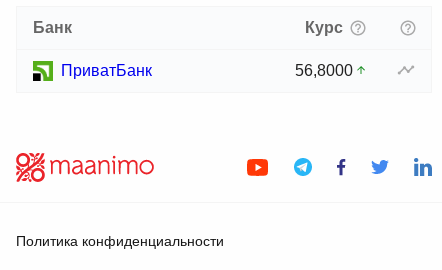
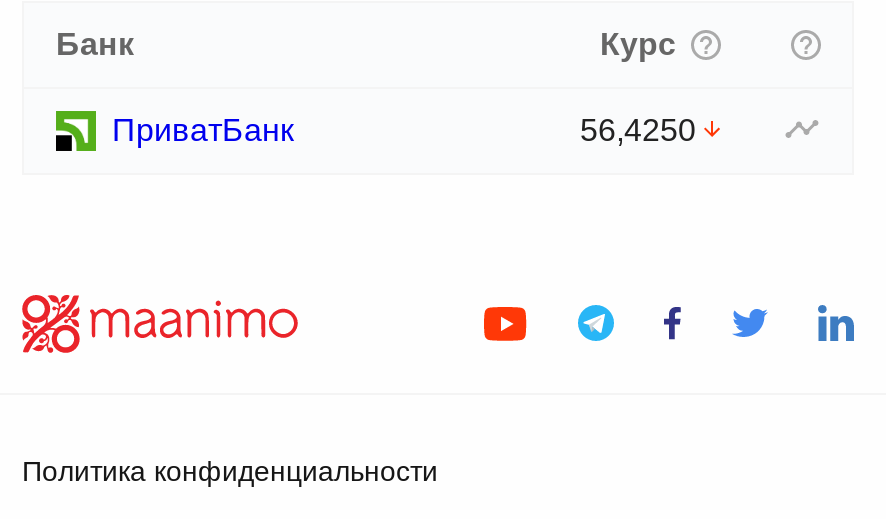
[295,62,357,79] 56,8000 -> [580,113,704,147] 56,4250

